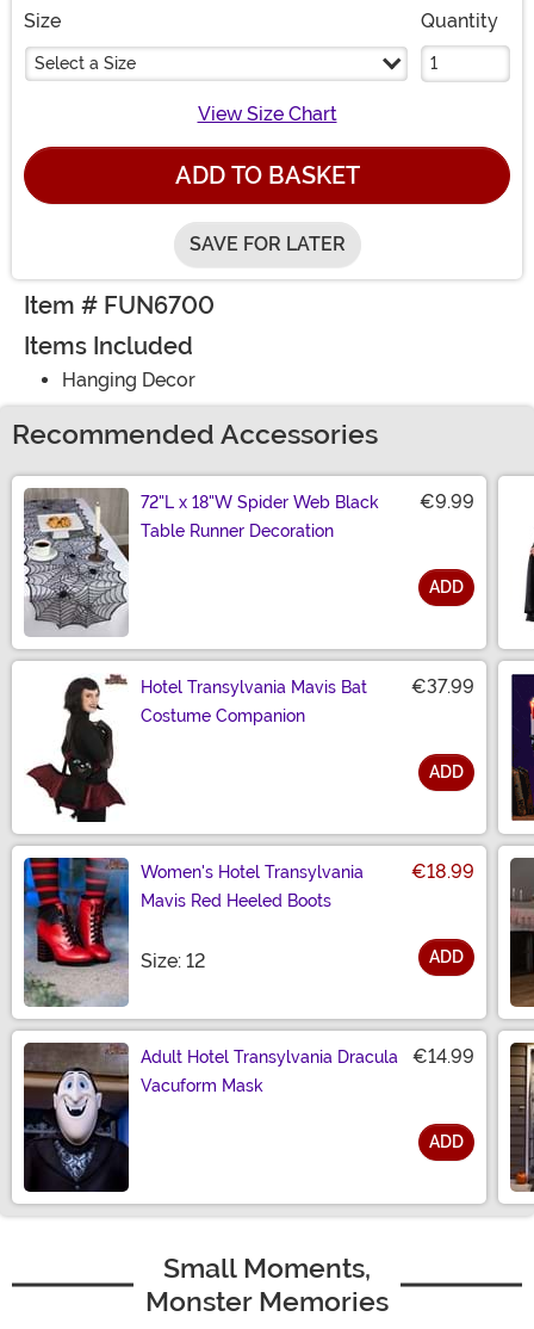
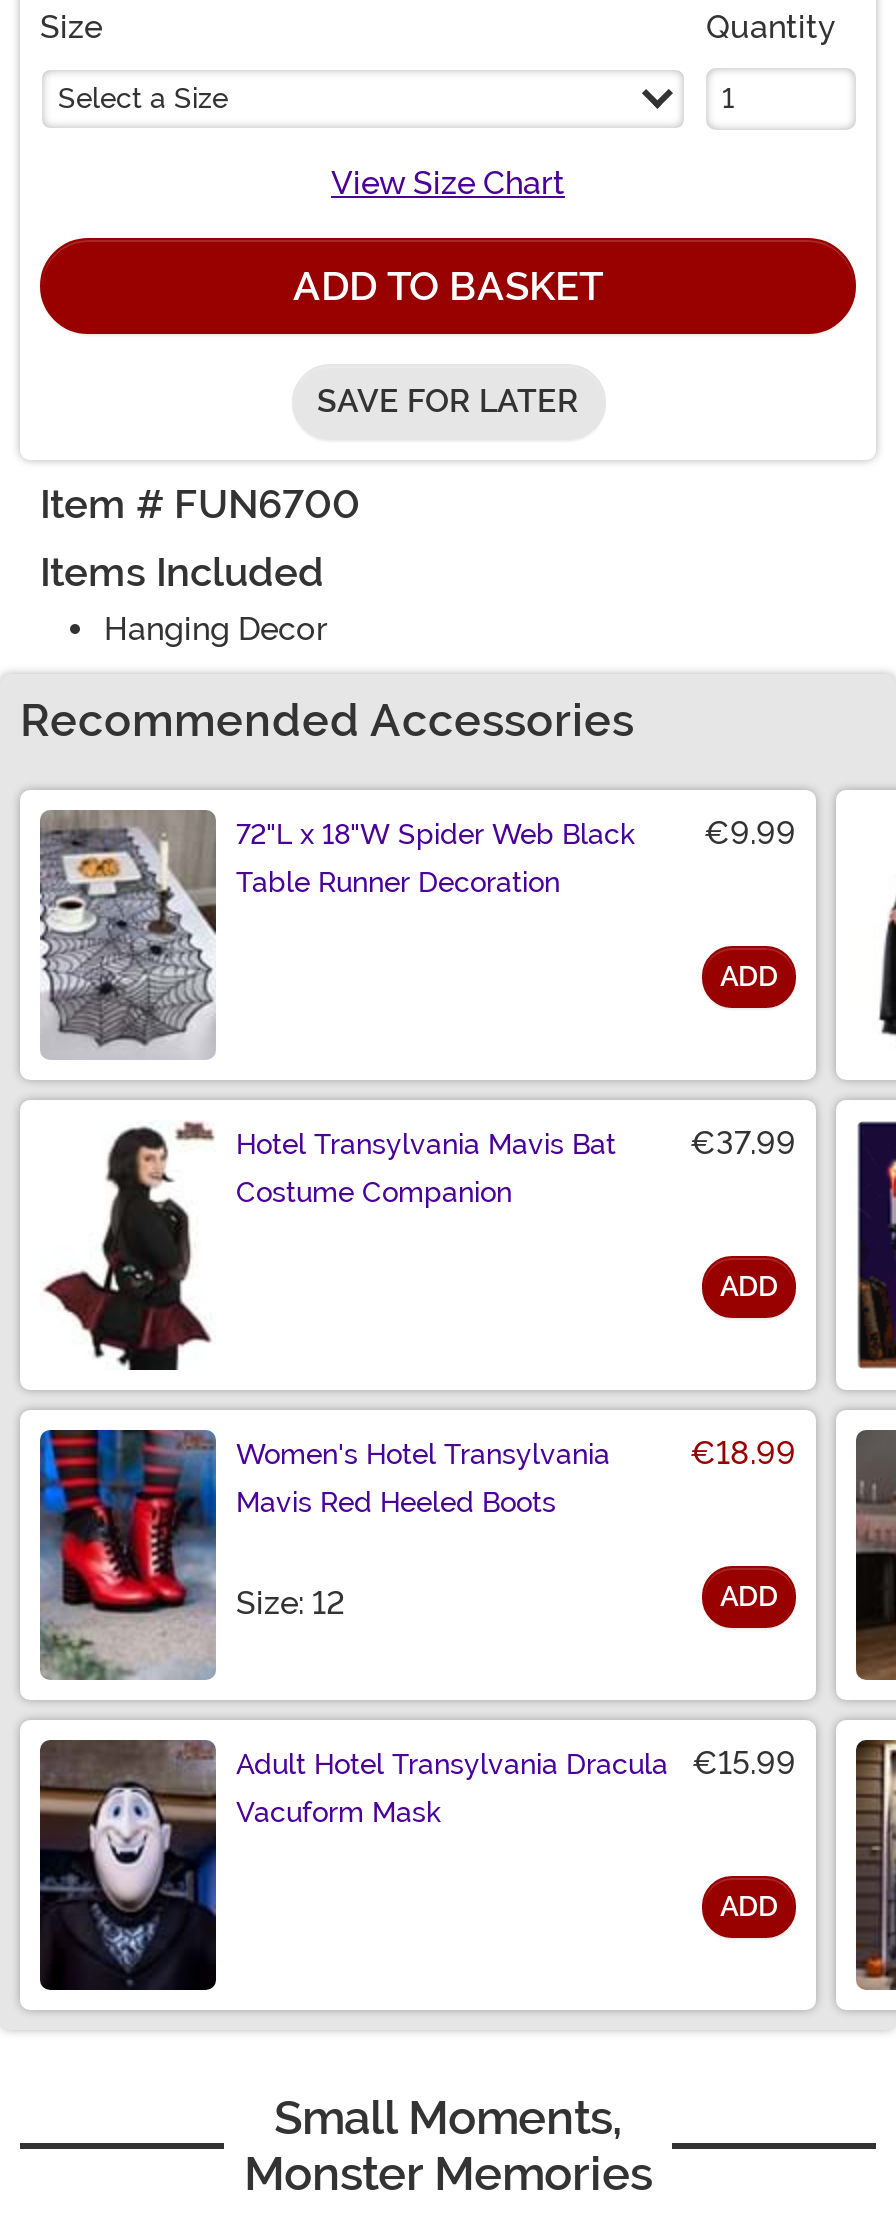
[141,1045,474,1068] Adult Hotel Transylvania Dracula €14.99 -> [236,1744,796,1782] Adult Hotel Transylvania Dracula €15.99

